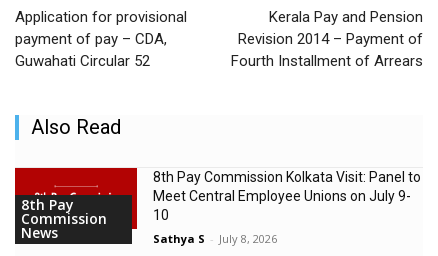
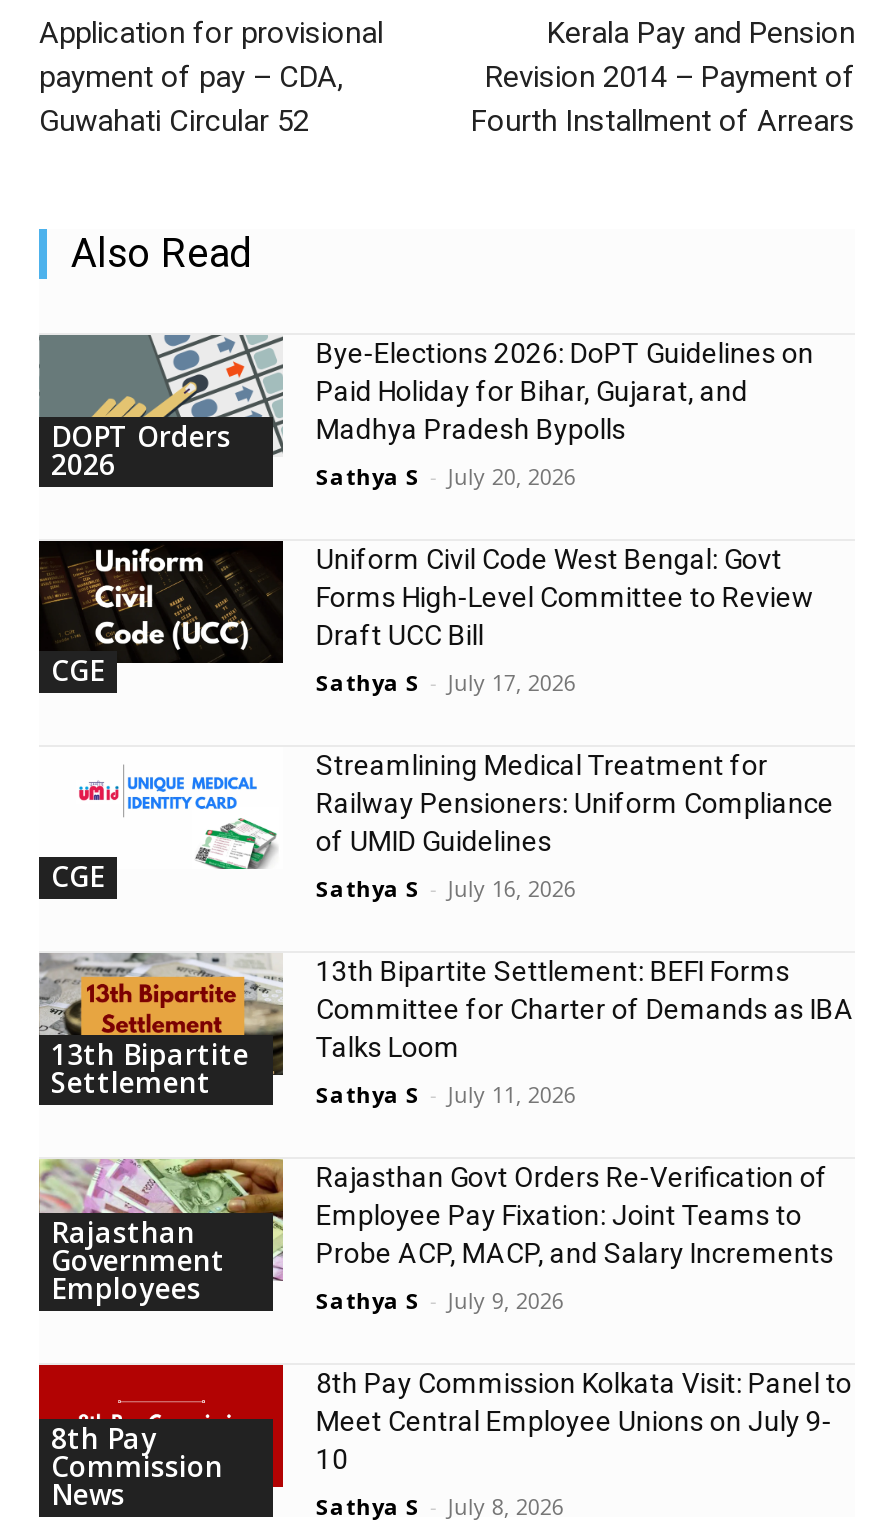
none -> [37,539,285,689] [image] | CGE
none -> [37,951,285,1107] [image] | 13th Bipartite | Settlement
none -> [37,1157,285,1313] [image] | Rajasthan | Government | Employees
none -> [51,417,231,483] DOPT Orders | 2026
none -> [51,775,277,895] [image] | CGE
none -> [316,337,814,491] Bye-Elections 2026: DoPT Guidelines on | Paid Holiday for Bihar, Gujarat, and | Madhya Pradesh Bypolls | Sathya S - July 20, 2026
none -> [316,543,814,697] Uniform Civil Code West Bengal: Govt | Forms High-Level Committee to Review | Draft UCC Bill | Sathya S - July 17, 2026
none -> [316,749,834,903] Streamlining Medical Treatment for | Railway Pensioners: Uniform Compliance | of UMID Guidelines | Sathya S - July 16, 2026
none -> [316,955,854,1109] 13th Bipartite Settlement: BEFI Forms | Committee for Charter of Demands as IBA | Talks Loom | Sathya S - July 11, 2026
none -> [316,1161,834,1315] Rajasthan Govt Orders Re-Verification of | Employee Pay Fixation: Joint Teams to | Probe ACP, MACP, and Salary Increments | Sathya S - July 9, 2026

